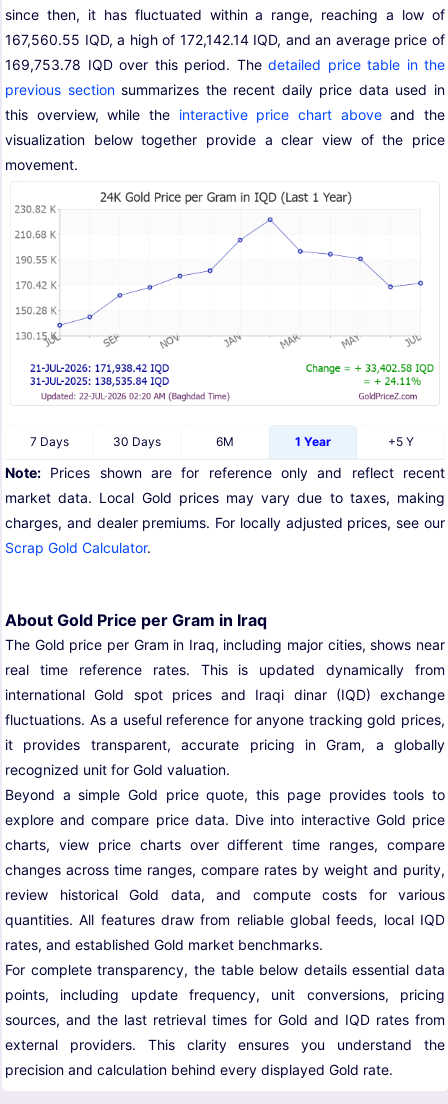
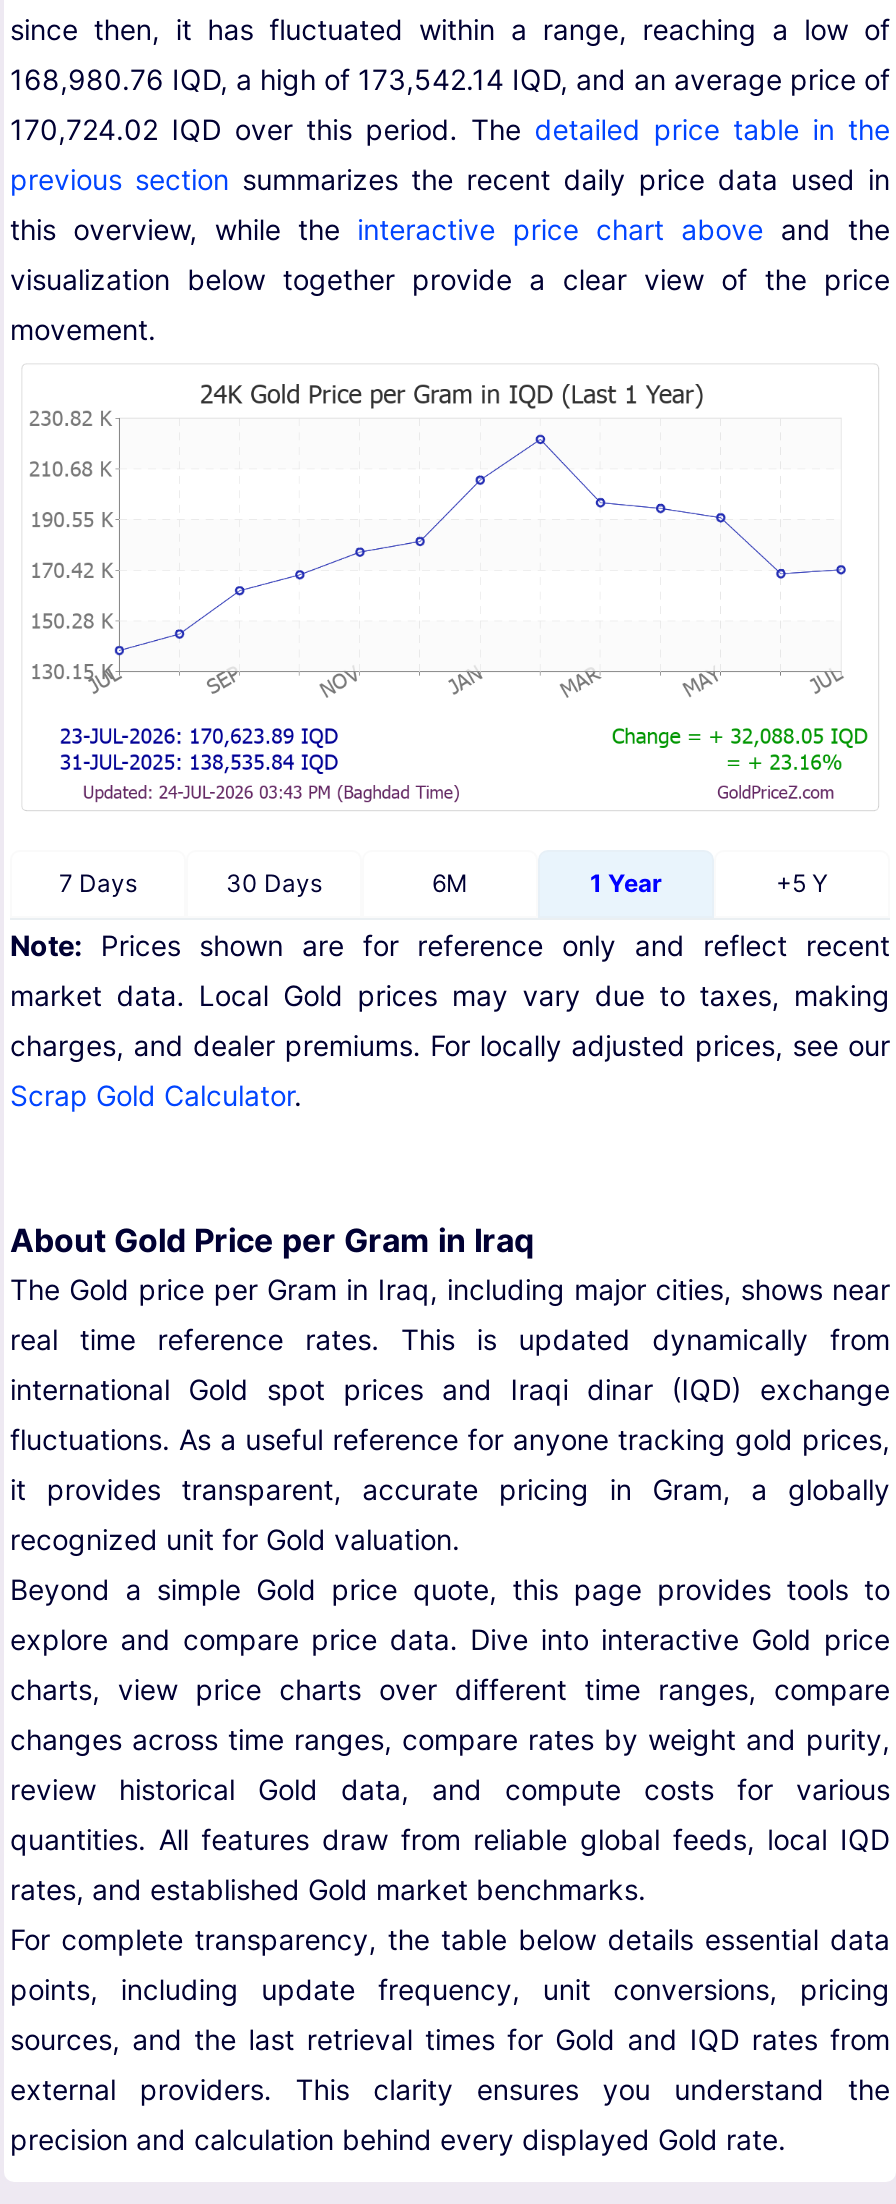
[5,31,445,48] 167,560.55 IQD, a high of 172,142.14 IQD, and an average price of -> [10,63,890,97] 168,980.76 IQD, a high of 173,542.14 IQD, and an average price of
[5,56,445,73] 169,753.78 IQD over this period. The detailed price table in the -> [10,113,890,147] 170,724.02 IQD over this period. The detailed price table in the

